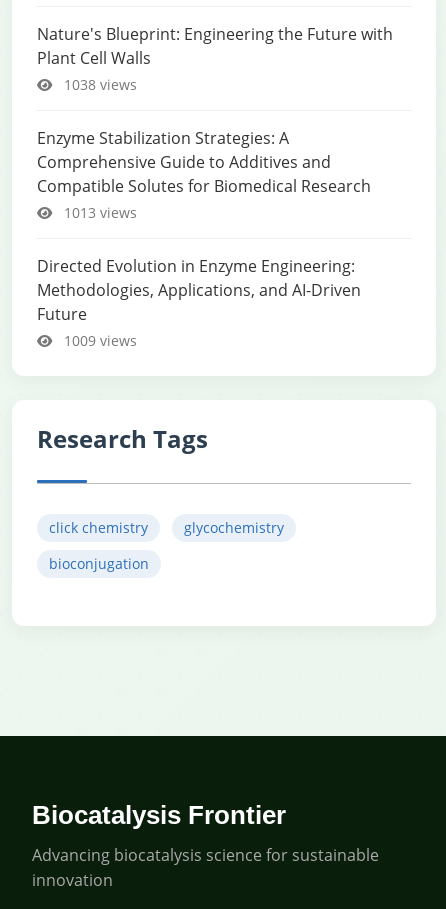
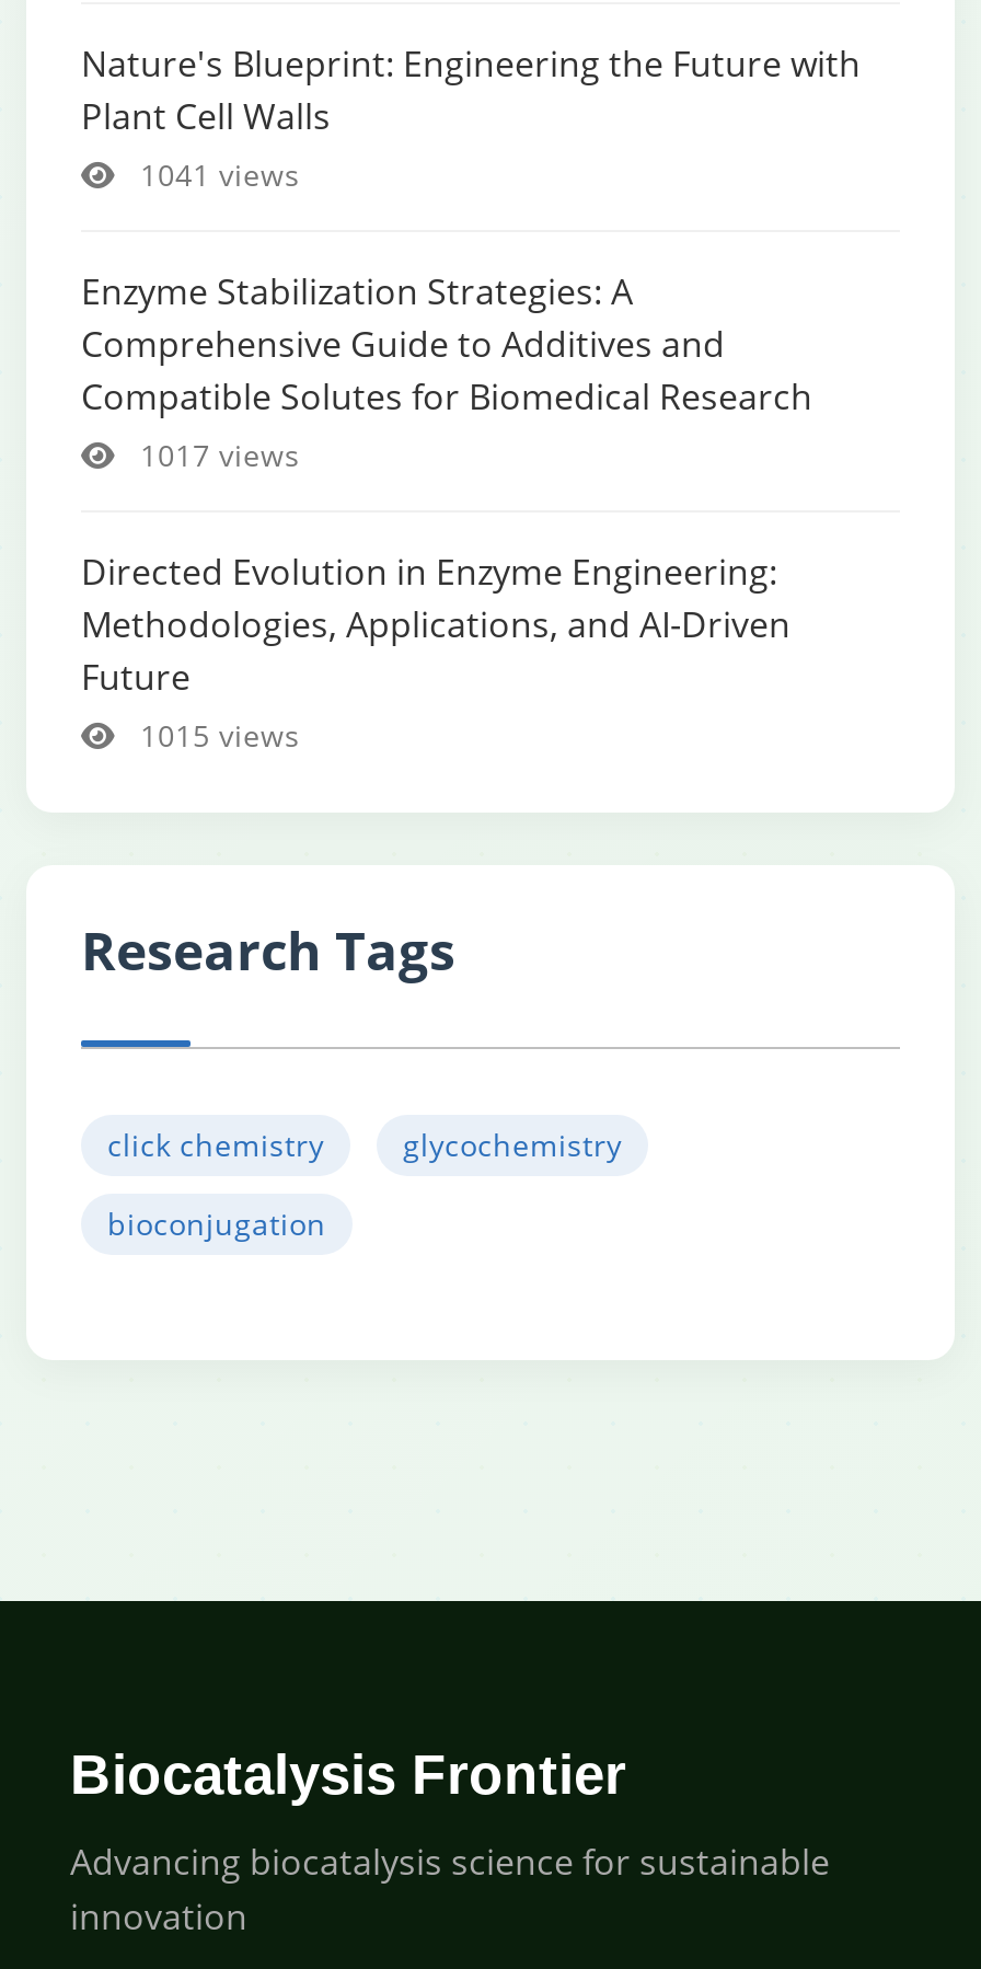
[60,75,137,94] 1038 views -> [131,154,300,195] 1041 views
[60,203,137,222] 1013 views -> [131,434,300,476] 1017 views
[60,331,137,350] 1009 views -> [131,714,300,756] 1015 views

